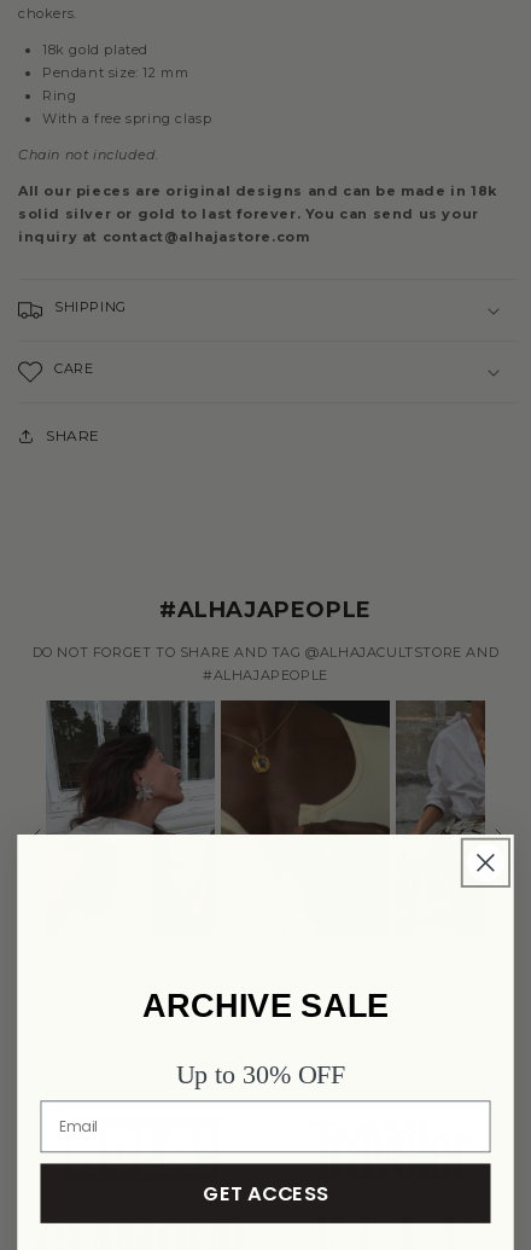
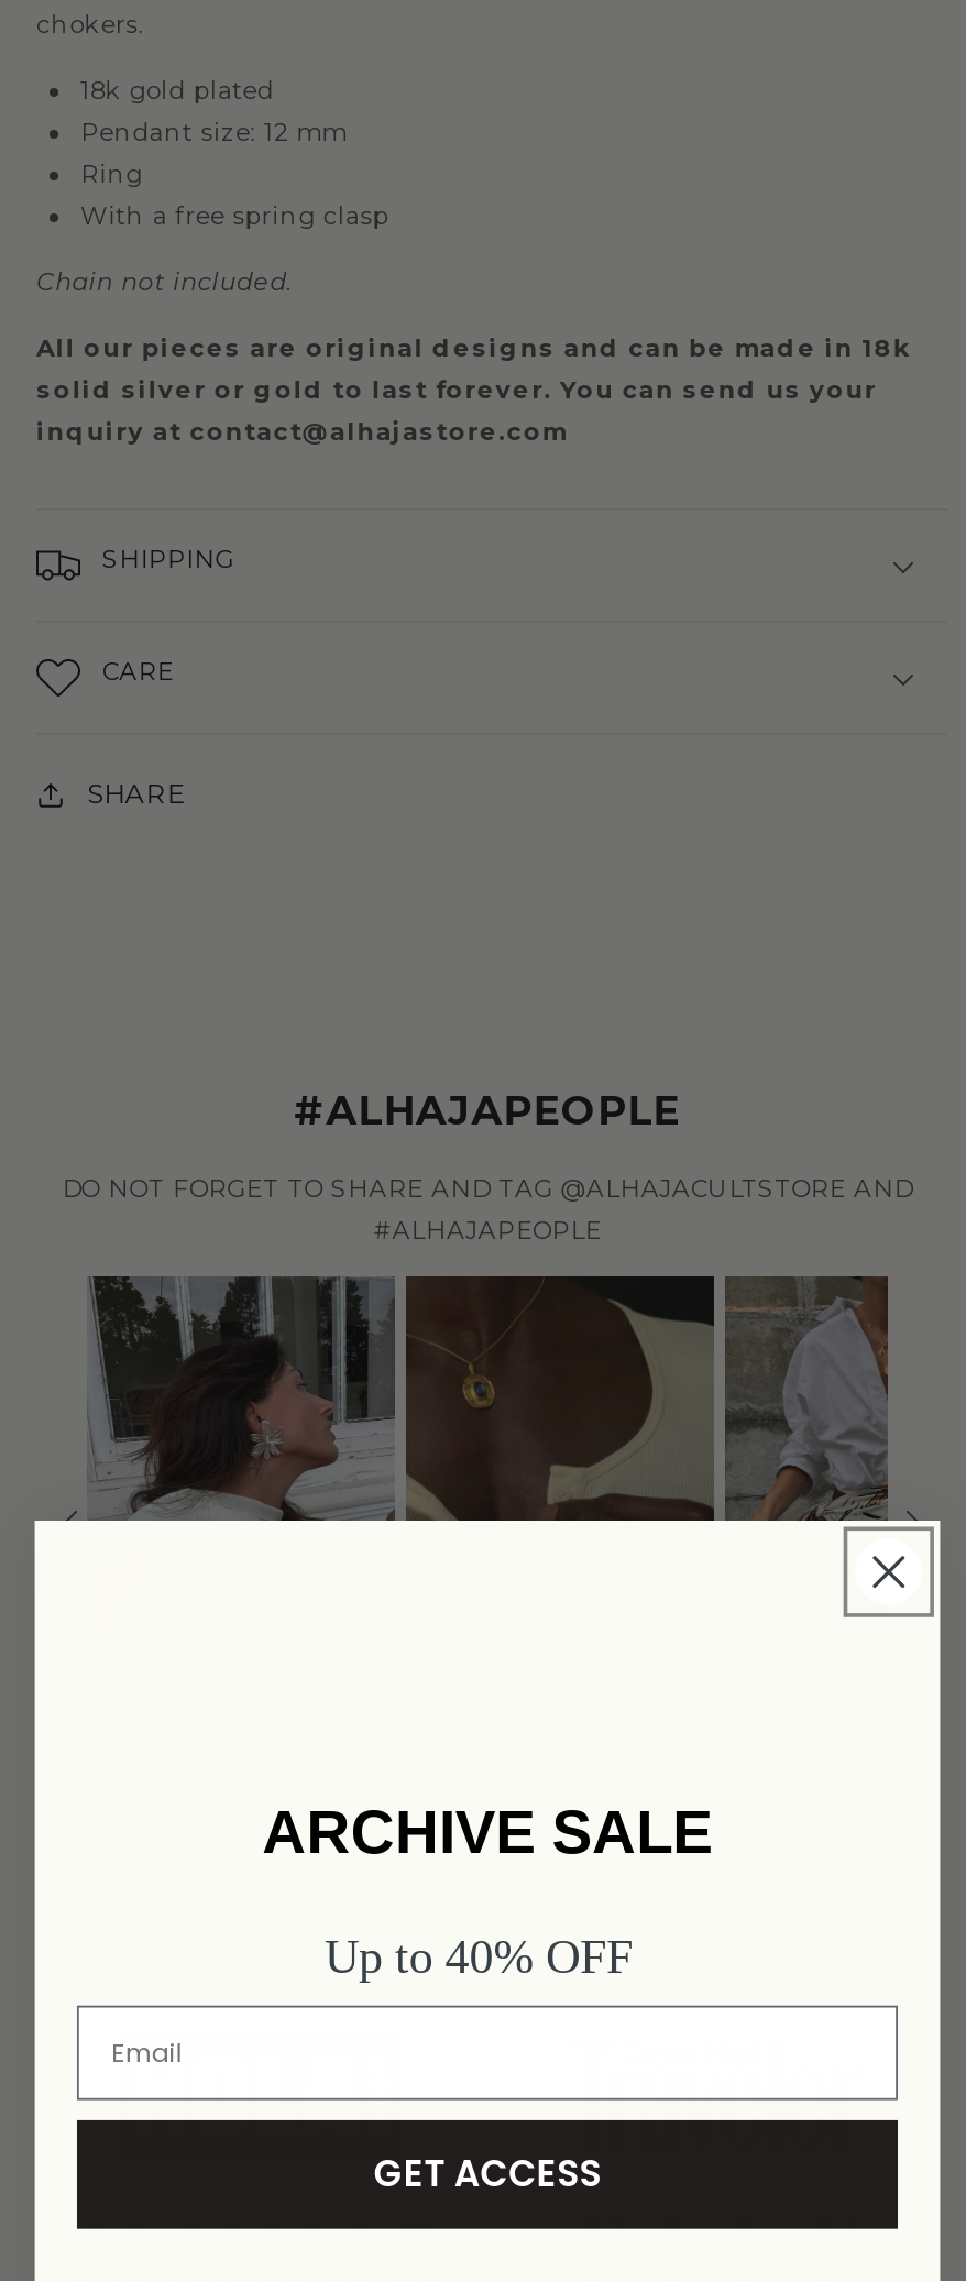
[176,1059,345,1088] Up to 30% OFF -> [324,1930,632,1982] Up to 40% OFF

